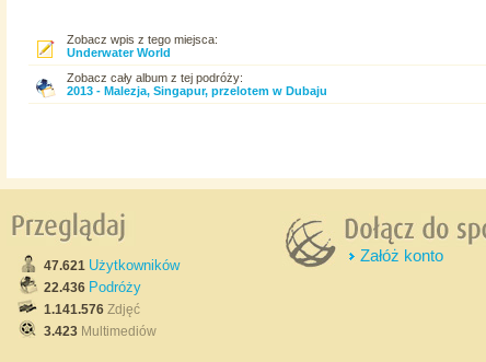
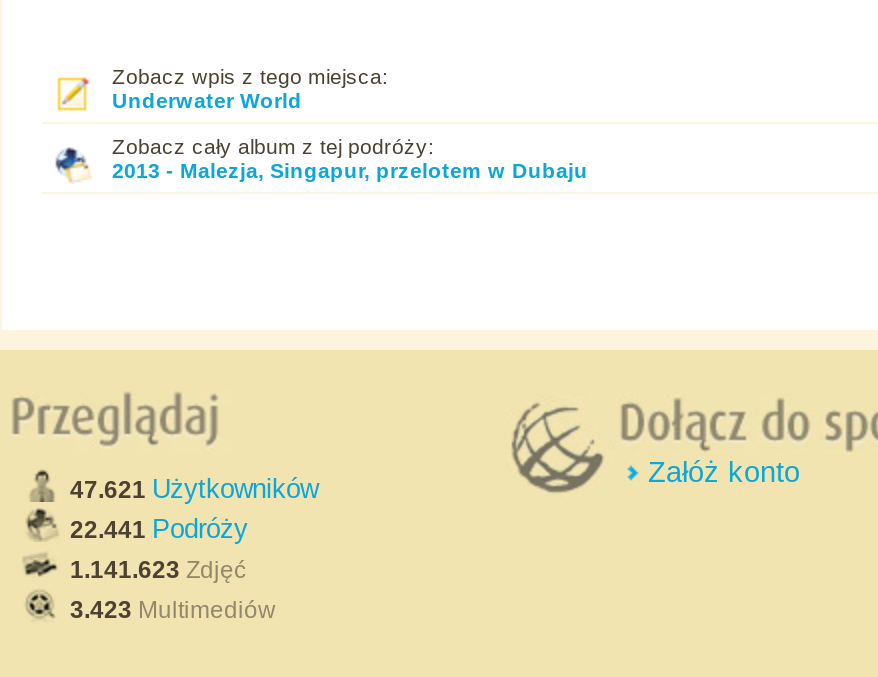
[44,279,141,295] 22.436 Podróży -> [70,514,248,544] 22.441 Podróży
[44,302,140,317] 1.141.576 Zdjęć -> [70,556,246,584] 1.141.623 Zdjęć

